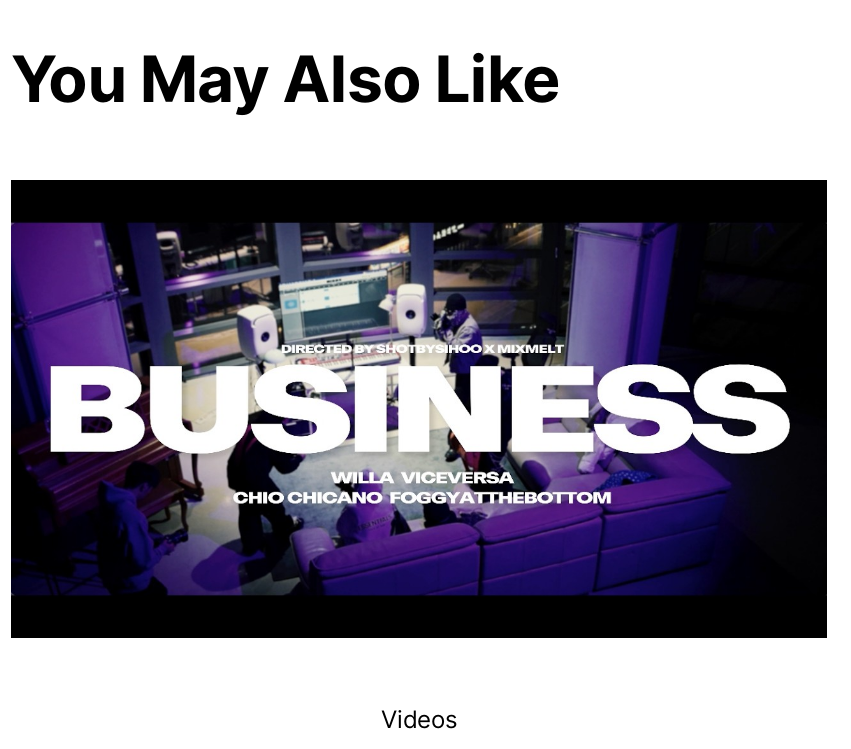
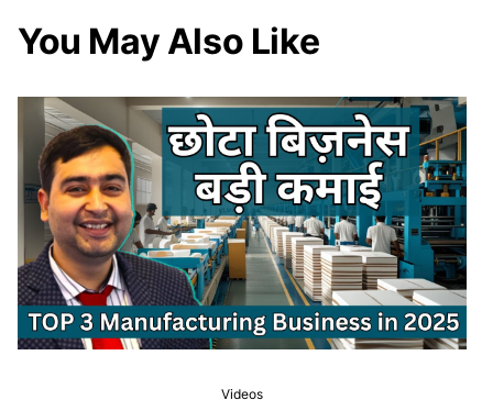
[9,179,829,641] [image] -> [17,97,468,351] [image]

